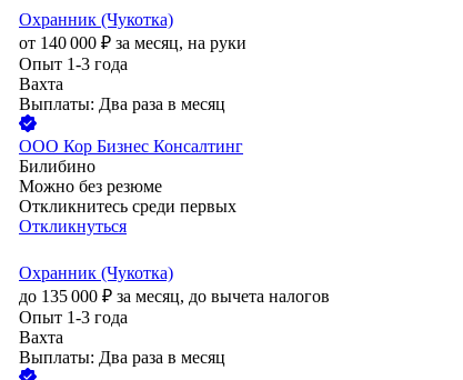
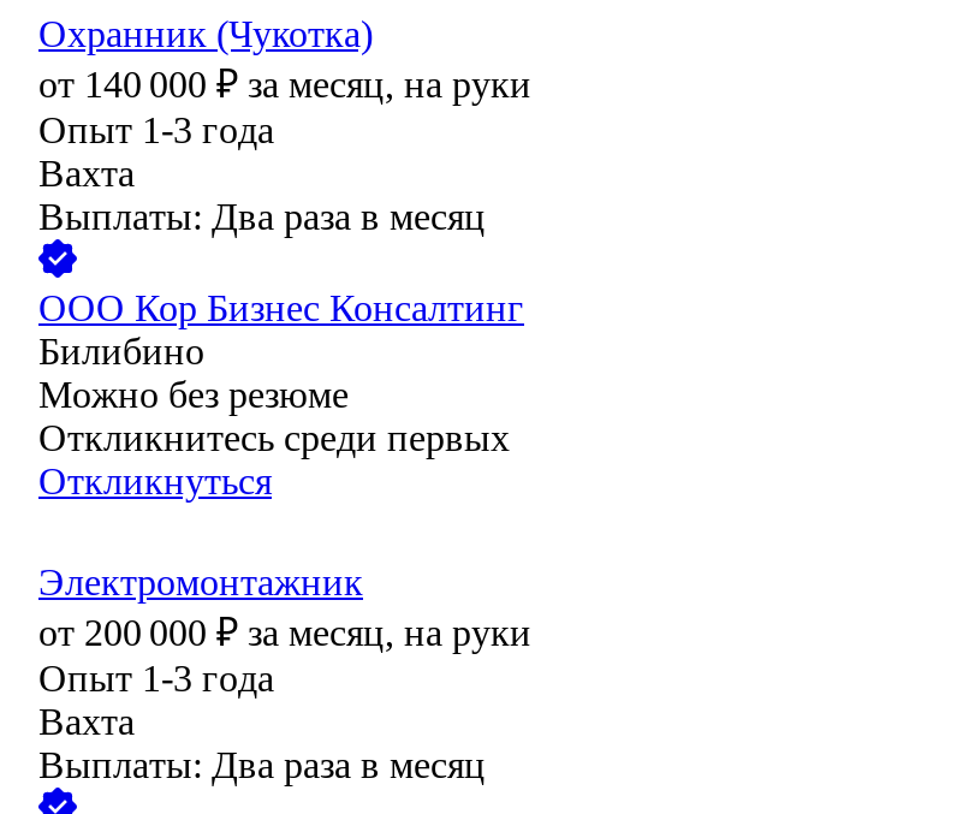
[19,264,330,306] Охранник (Чукотка) | до 135 000 ₽ за месяц, до вычета налогов -> [38,562,531,654] Электромонтажник | от 200 000 ₽ за месяц, на руки

